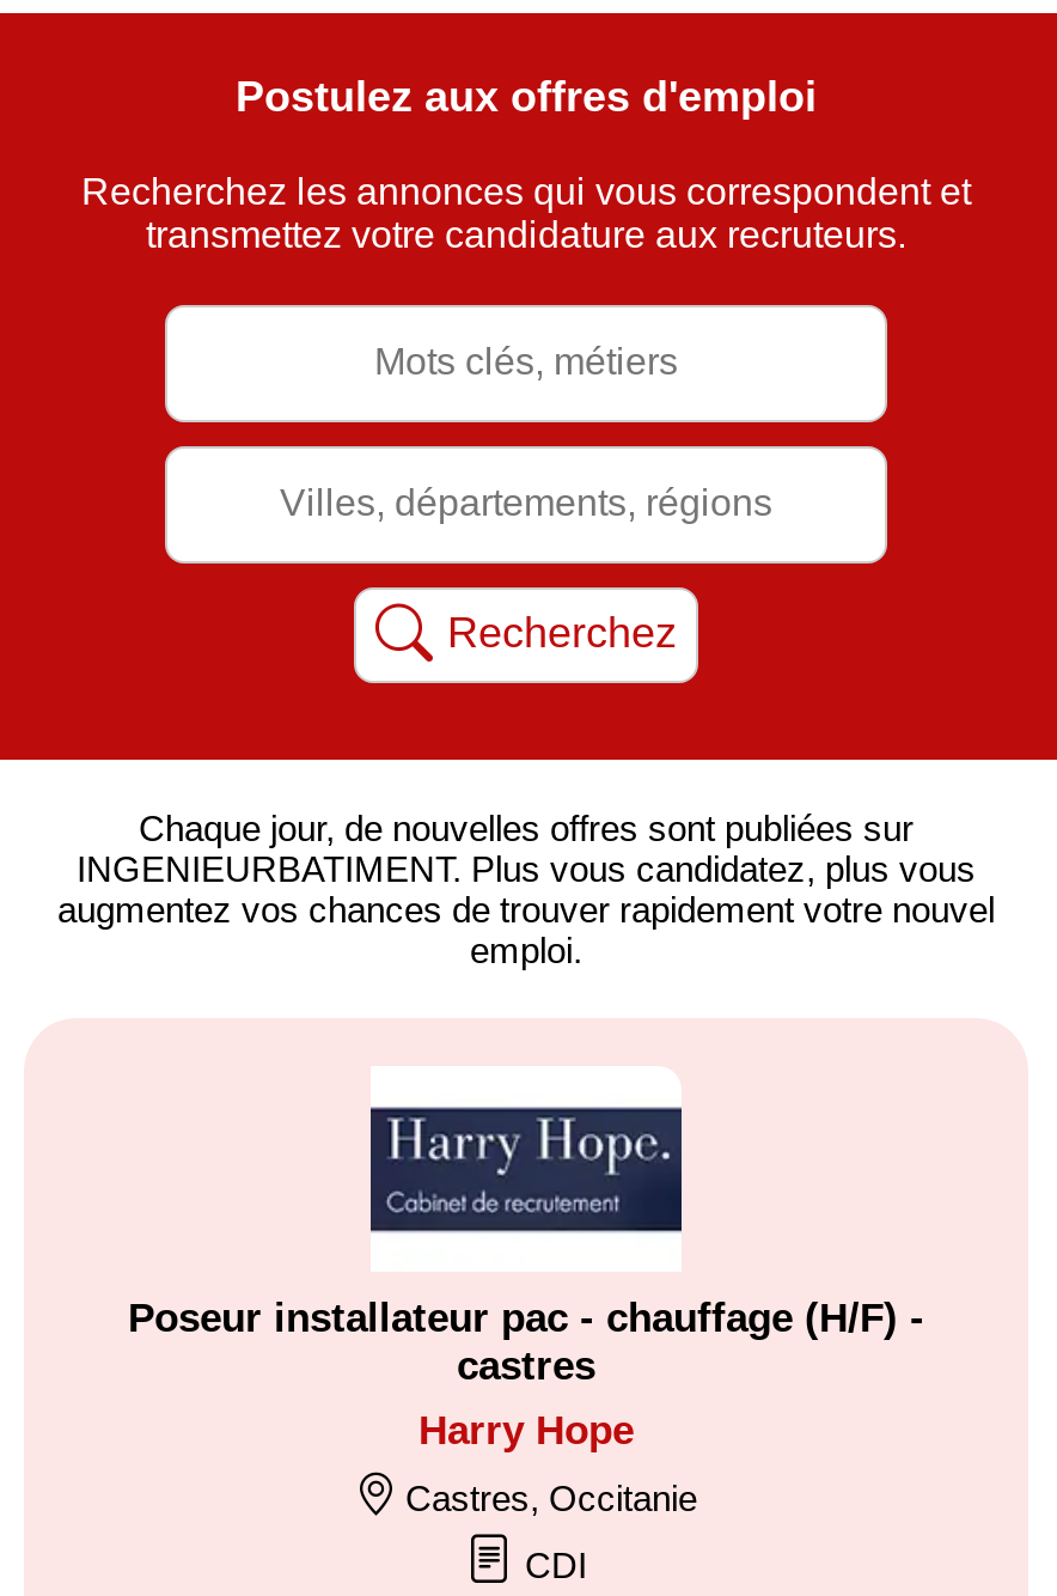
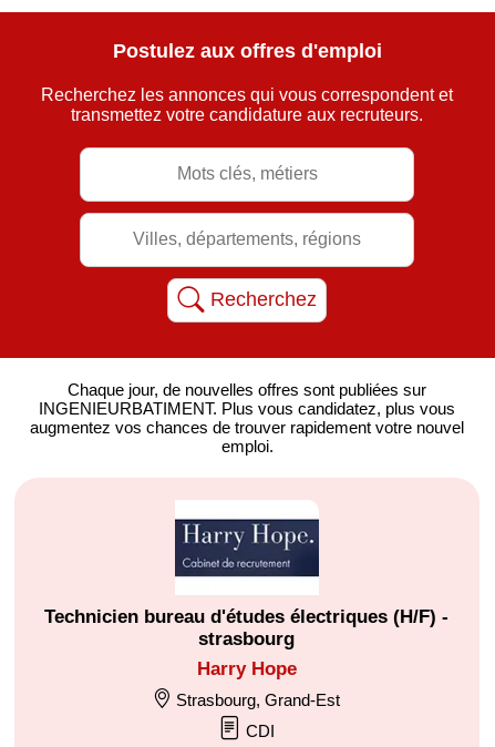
[128,1295,924,1389] Poseur installateur pac - chauffage (H/F) - | castres -> [45,606,449,649] Technicien bureau d'études électriques (H/F) - | strasbourg
[396,1477,697,1518] Castres, Occitanie -> [172,690,341,709] Strasbourg, Grand-Est

